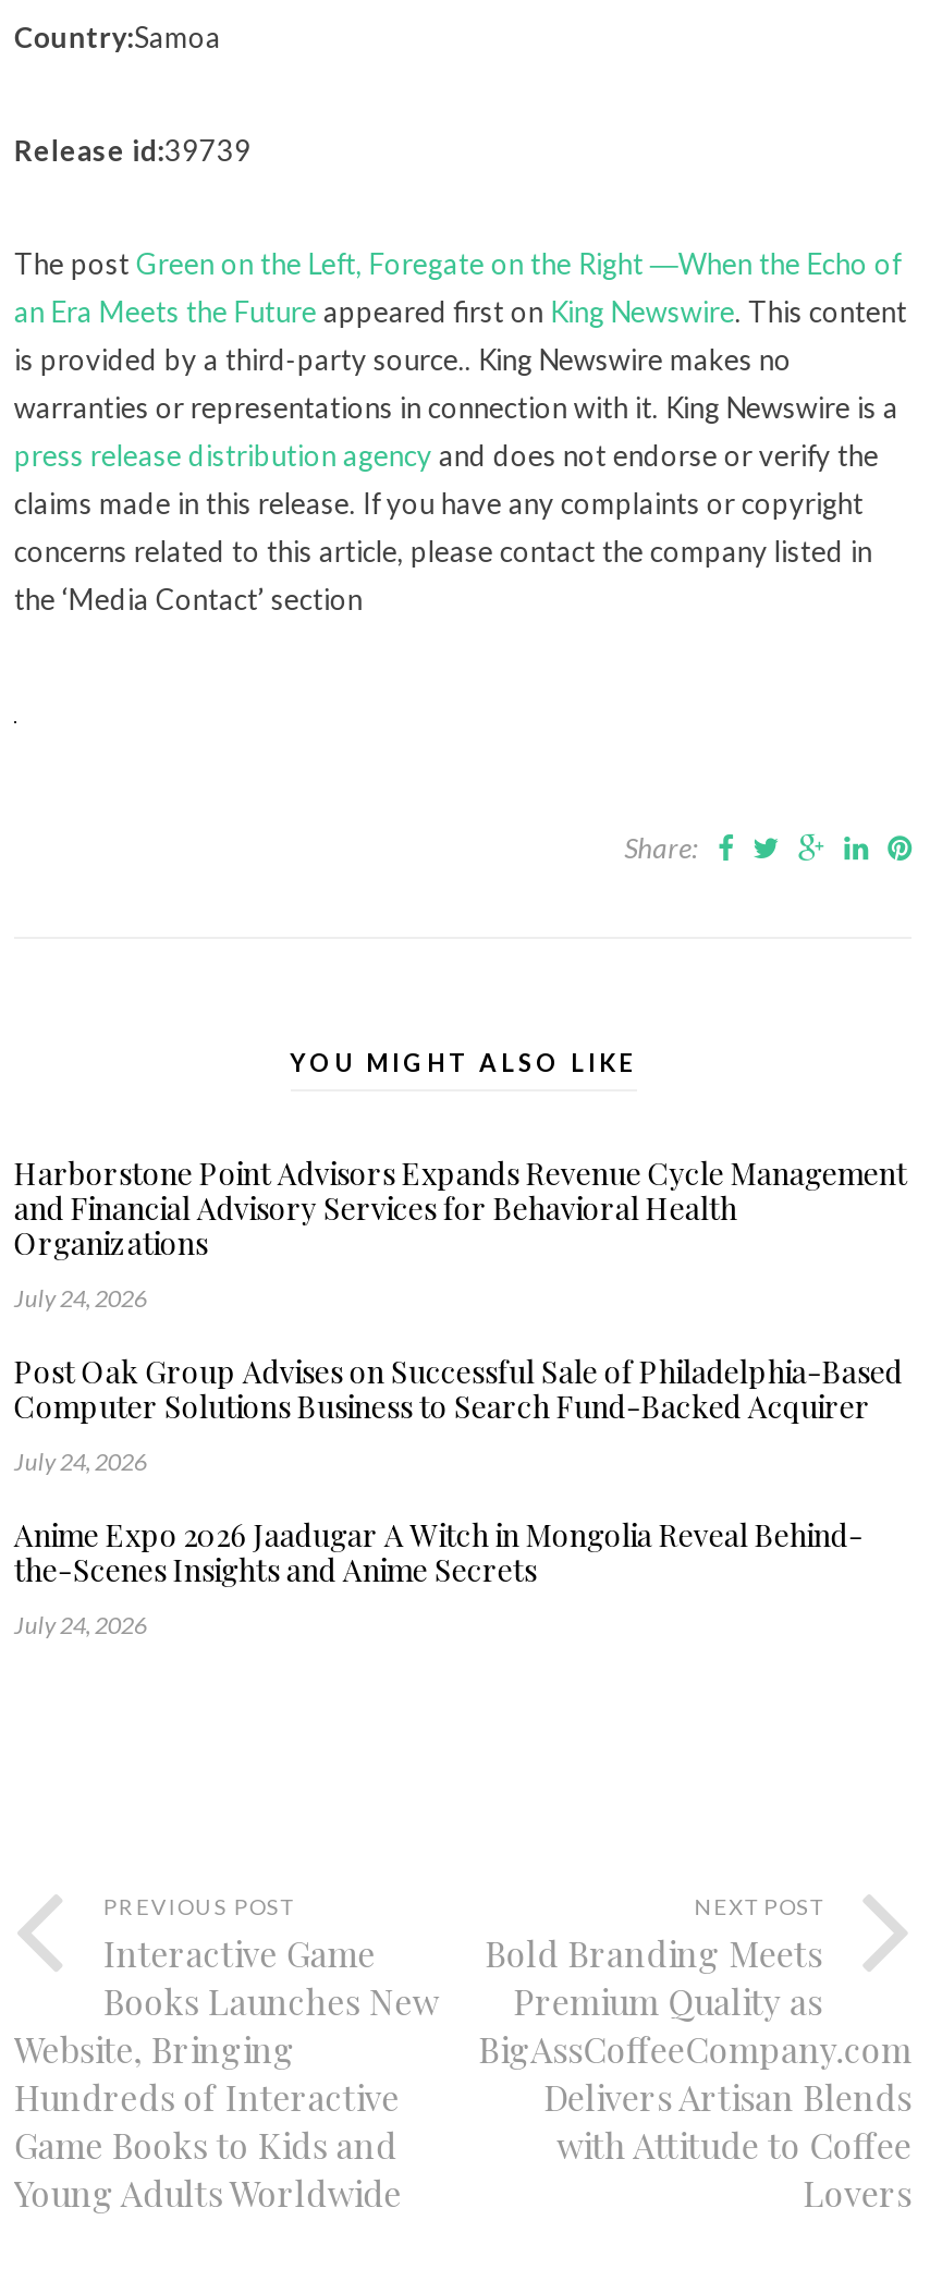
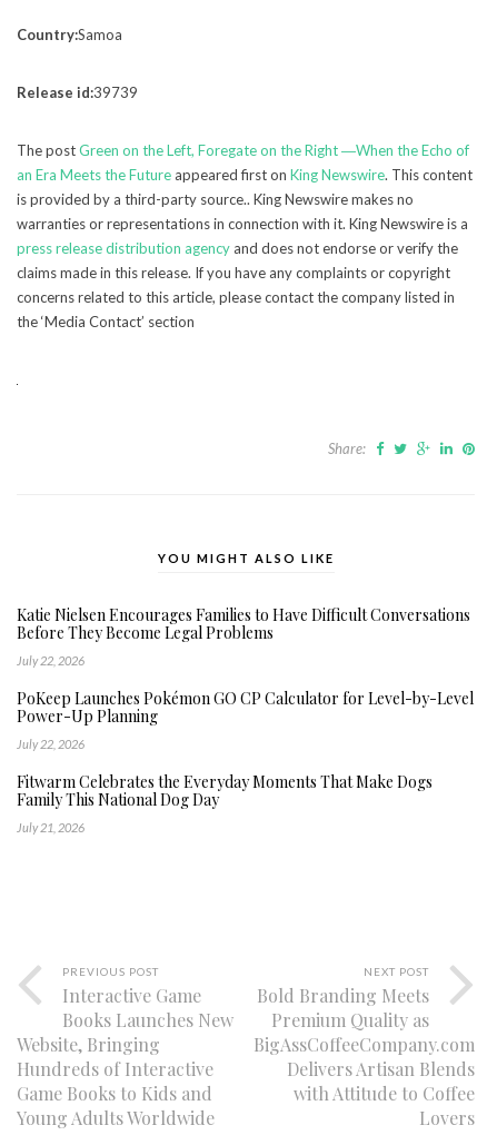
[14,1154,907,1265] Harborstone Point Advisors Expands Revenue Cycle Management | and Financial Advisory Services for Behavioral Health | Organizations -> [17,605,470,644] Katie Nielsen Encourages Families to Have Difficult Conversations | Before They Become Legal Problems
[14,1284,147,1313] July 24, 2026 -> [17,654,84,668] July 22, 2026
[14,1352,903,1428] Post Oak Group Advises on Successful Sale of Philadelphia-Based | Computer Solutions Business to Search Fund-Backed Acquirer -> [17,688,474,727] PoKeep Launches Pokémon GO CP Calculator for Level-by-Level | Power-Up Planning
[14,1448,147,1476] July 24, 2026 -> [17,737,84,752] July 22, 2026
[14,1515,863,1591] Anime Expo 2026 Jaadugar A Witch in Mongolia Reveal Behind- | the-Scenes Insights and Anime Secrets -> [17,772,432,811] Fitwarm Celebrates the Everyday Moments That Make Dogs | Family This National Dog Day
[14,1611,147,1639] July 24, 2026 -> [17,821,84,835] July 21, 2026

